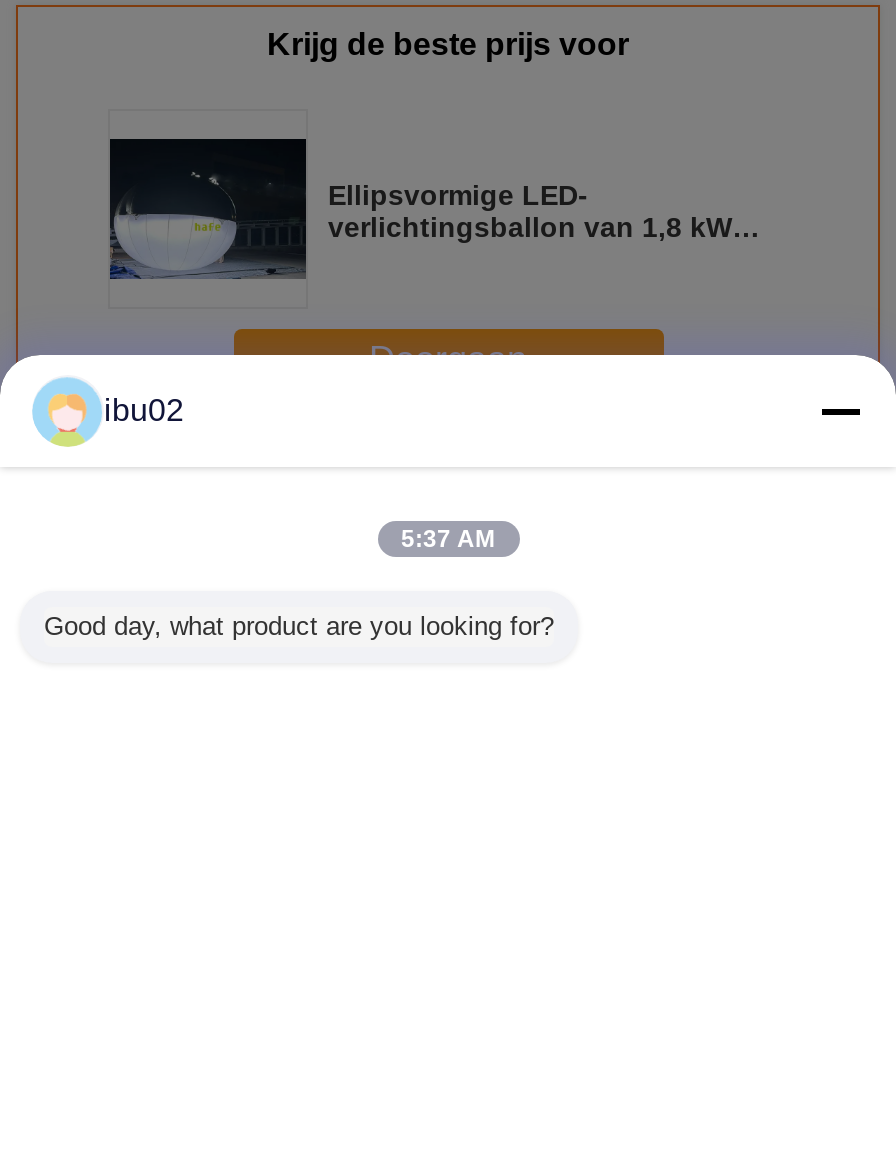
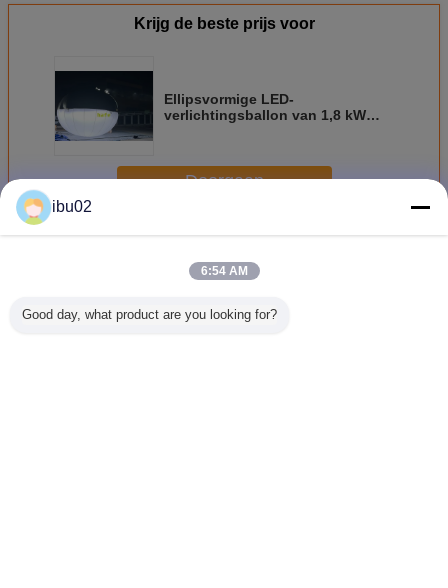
[401,525,495,553] 5:37 AM -> [200,264,247,278] 6:54 AM

